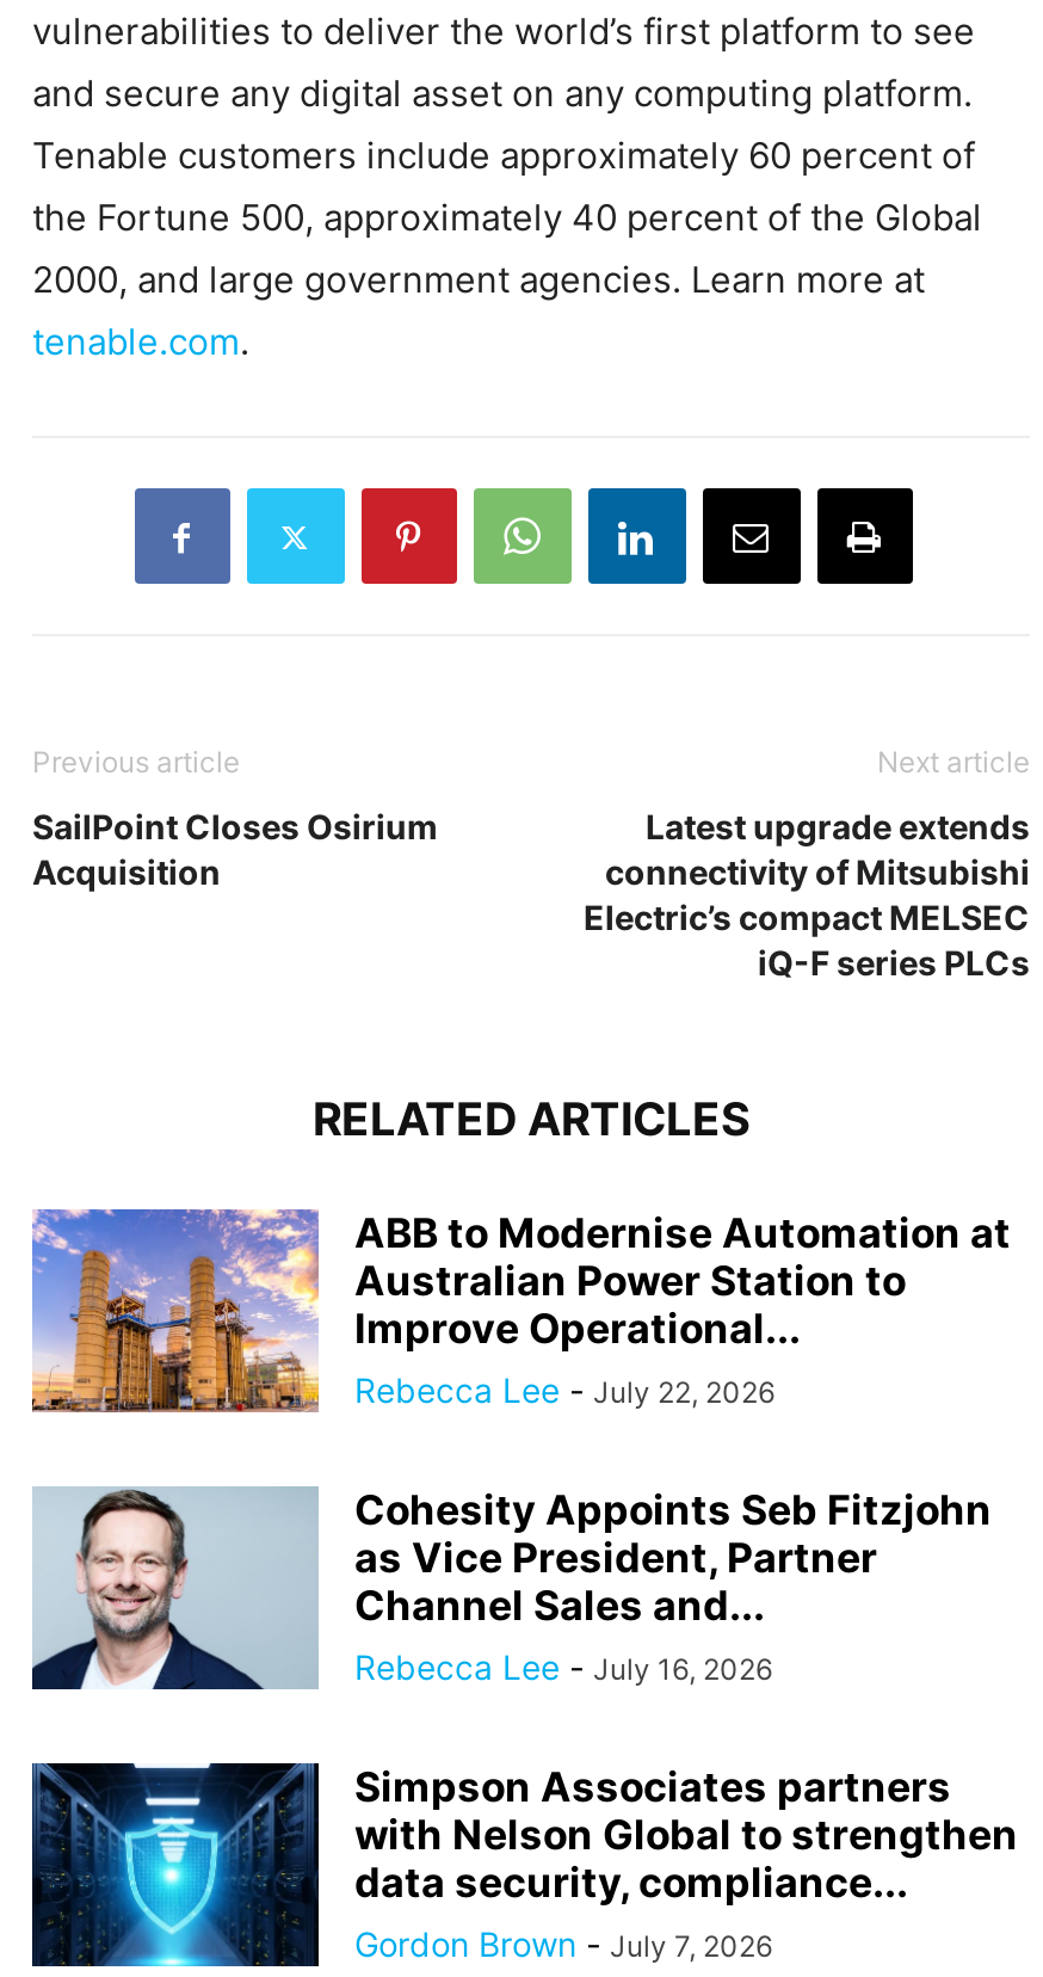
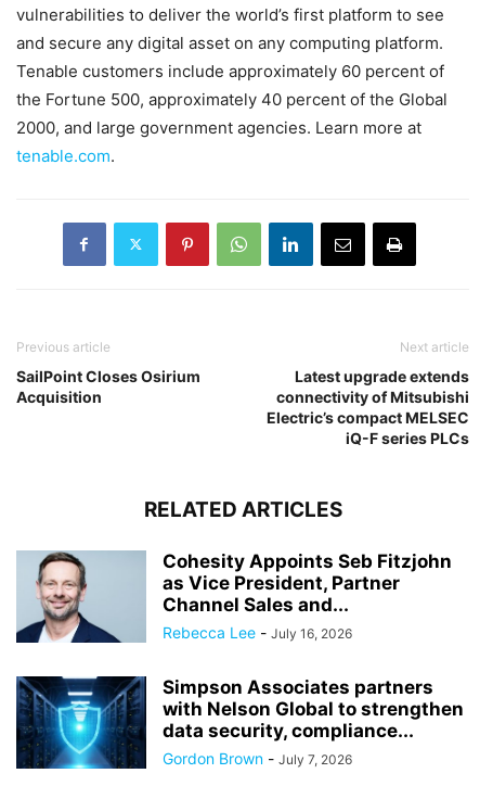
[30,1208,1011,1414] [image] | ABB to Modernise Automation at | Australian Power Station to | Improve Operational... | Rebecca Lee - July 22, 2026 -> none

